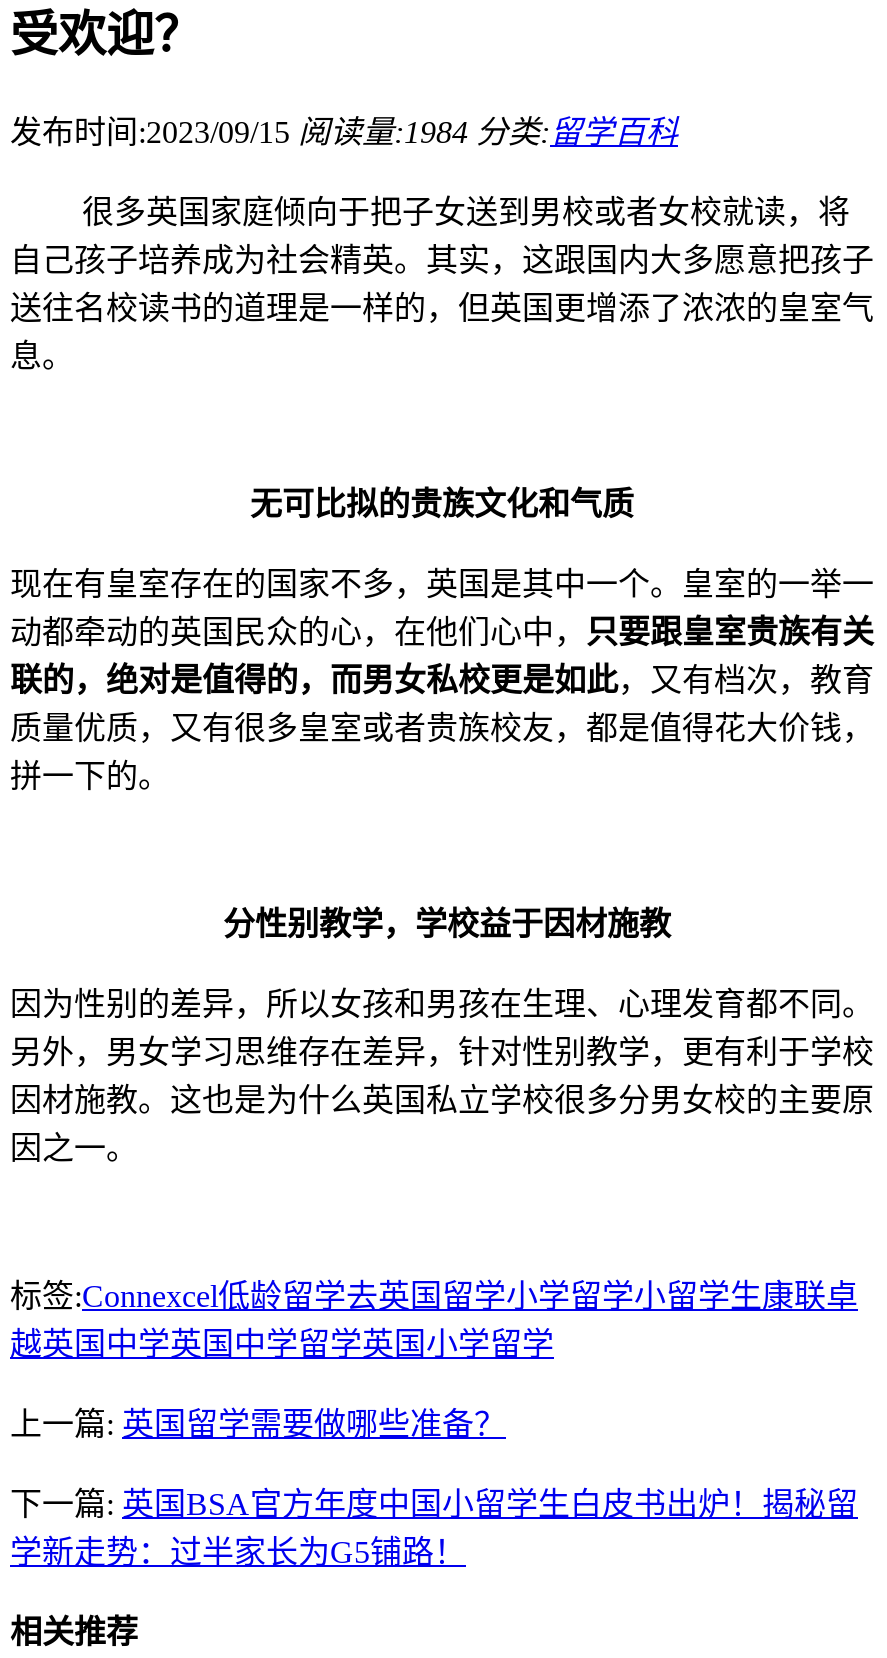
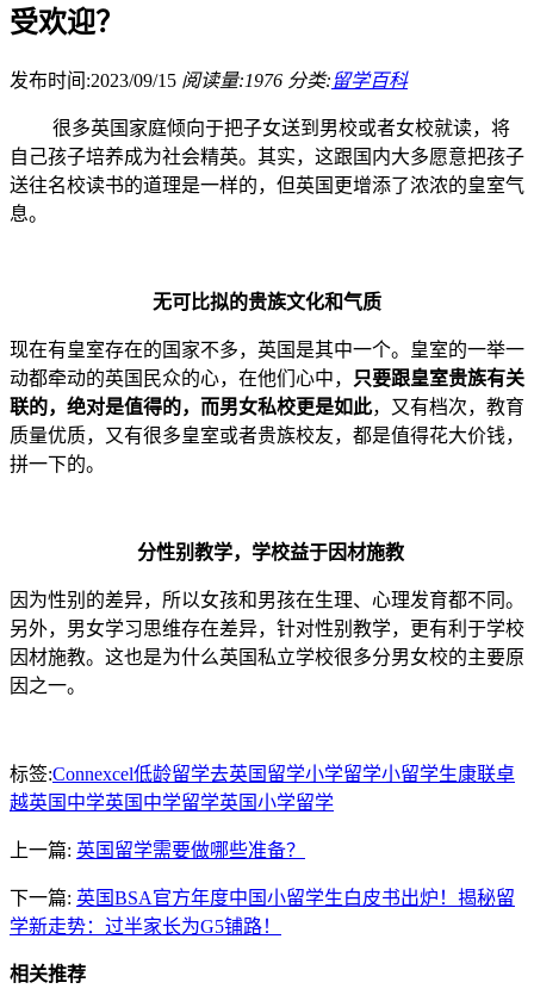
[10,115,678,149] 发布时间:2023/09/15 阅读量:1984分类:留学百科 -> [10,70,408,90] 发布时间:2023/09/15 阅读量:1976分类:留学百科

